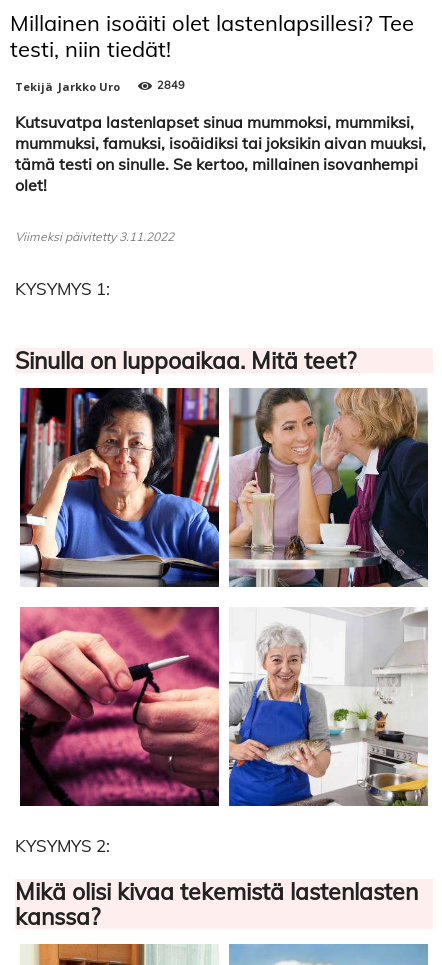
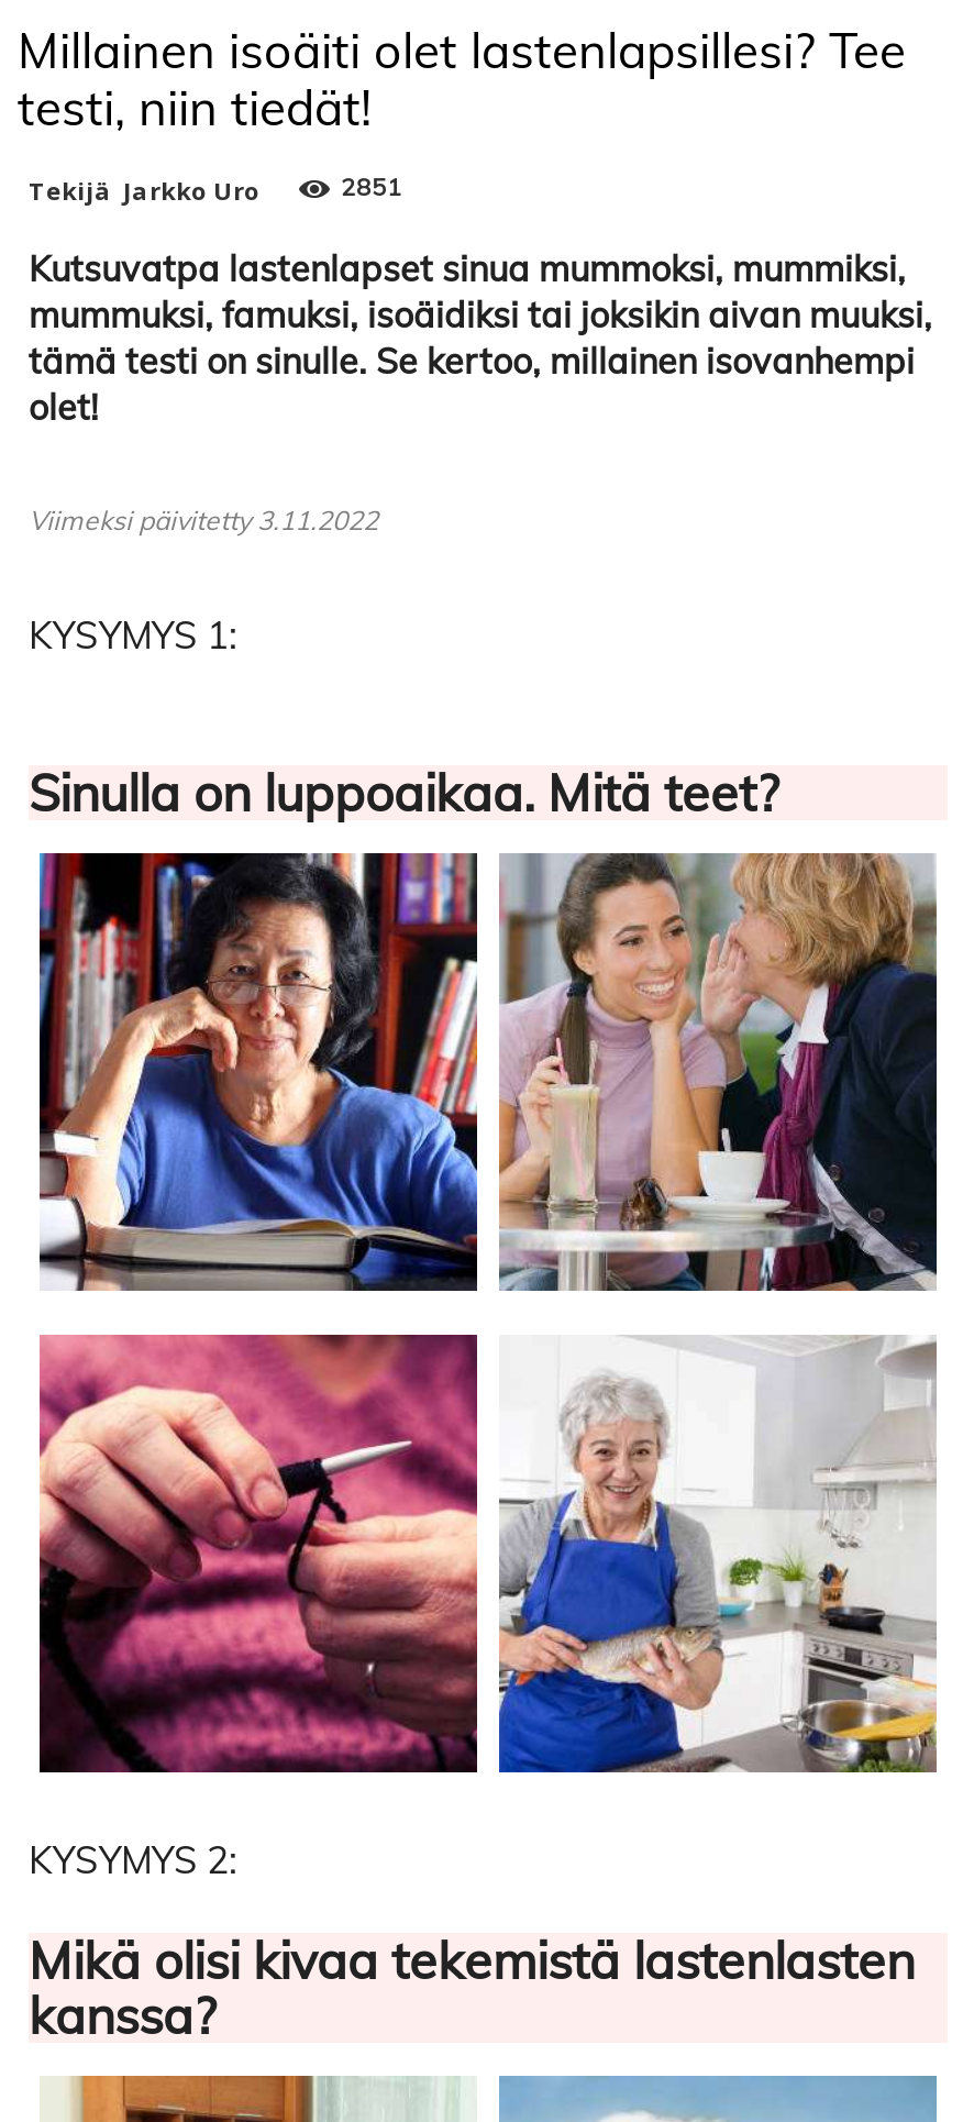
[157,78,185,92] 2849 -> [341,172,402,202] 2851

